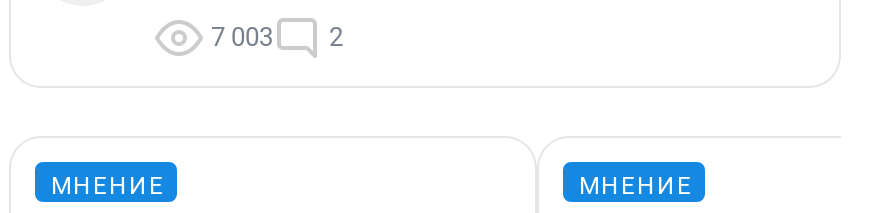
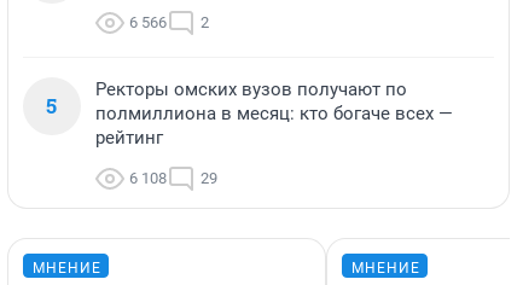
[211,22,343,52] 7 003 2 -> [129,13,209,32] 6 566 2
none -> [46,92,58,120] 5
none -> [95,79,453,187] Ректоры омских вузов получают по | полмиллиона в месяц: кто богаче всех — | рейтинг | 6 108 | 29

